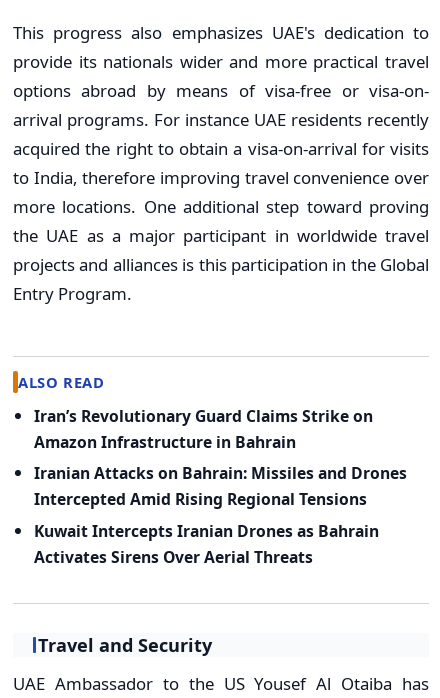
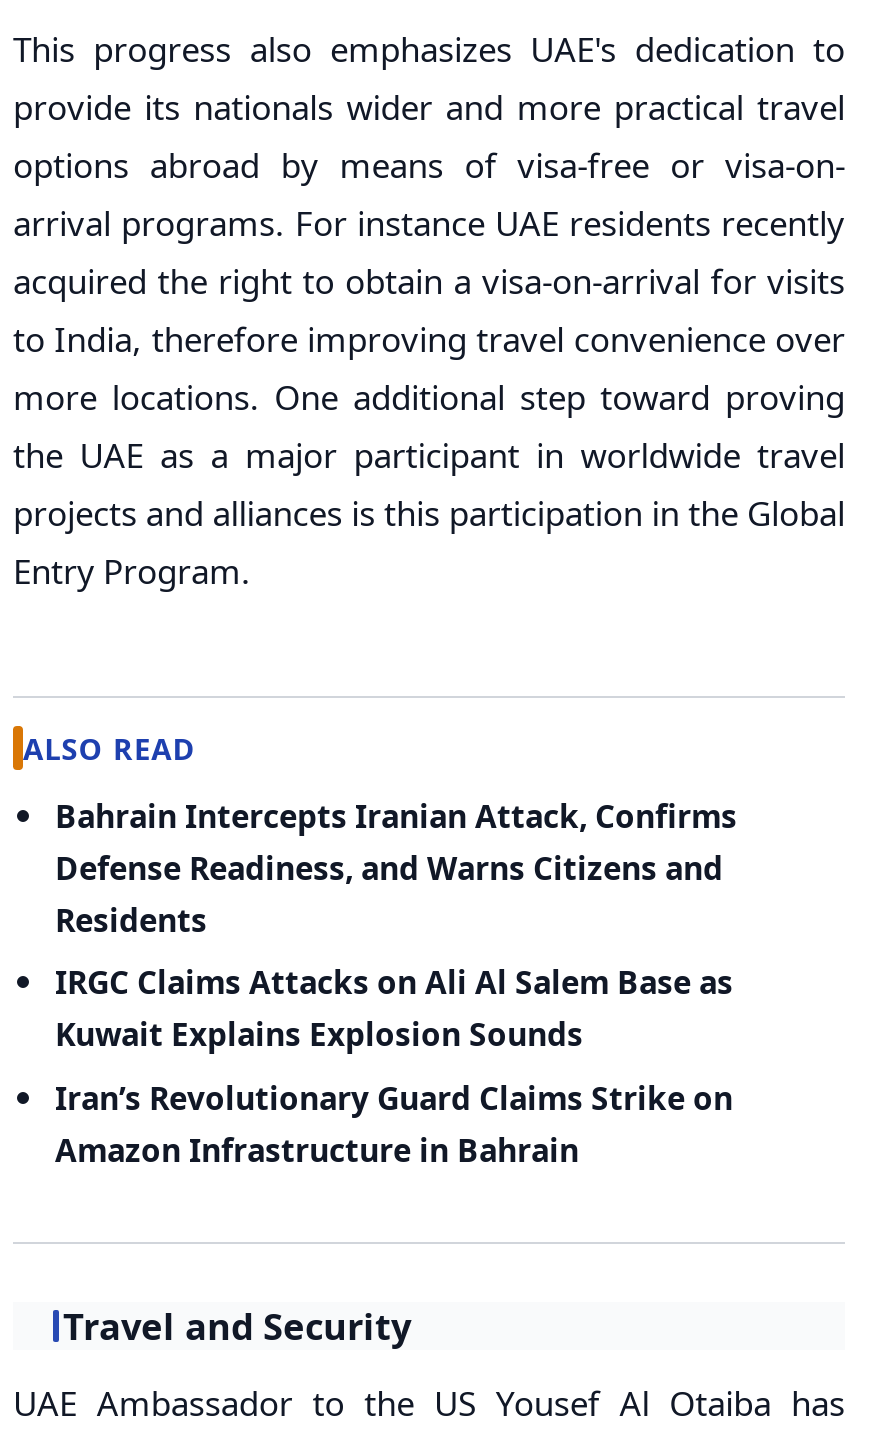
none -> [55,793,737,1057] Bahrain Intercepts Iranian Attack, Confirms | Defense Readiness, and Warns Citizens and | Residents | IRGC Claims Attacks on Ali Al Salem Base as | Kuwait Explains Explosion Sounds
moved [34,405,373,453] -> [55,1077,733,1173]: Iran’s Revolutionary Guard Claims Strike on | Amazon Infrastructure in Bahrain
[34,462,407,568] Iranian Attacks on Bahrain: Missiles and Drones | Intercepted Amid Rising Regional Tensions | Kuwait Intercepts Iranian Drones as Bahrain | Activates Sirens Over Aerial Threats -> none

